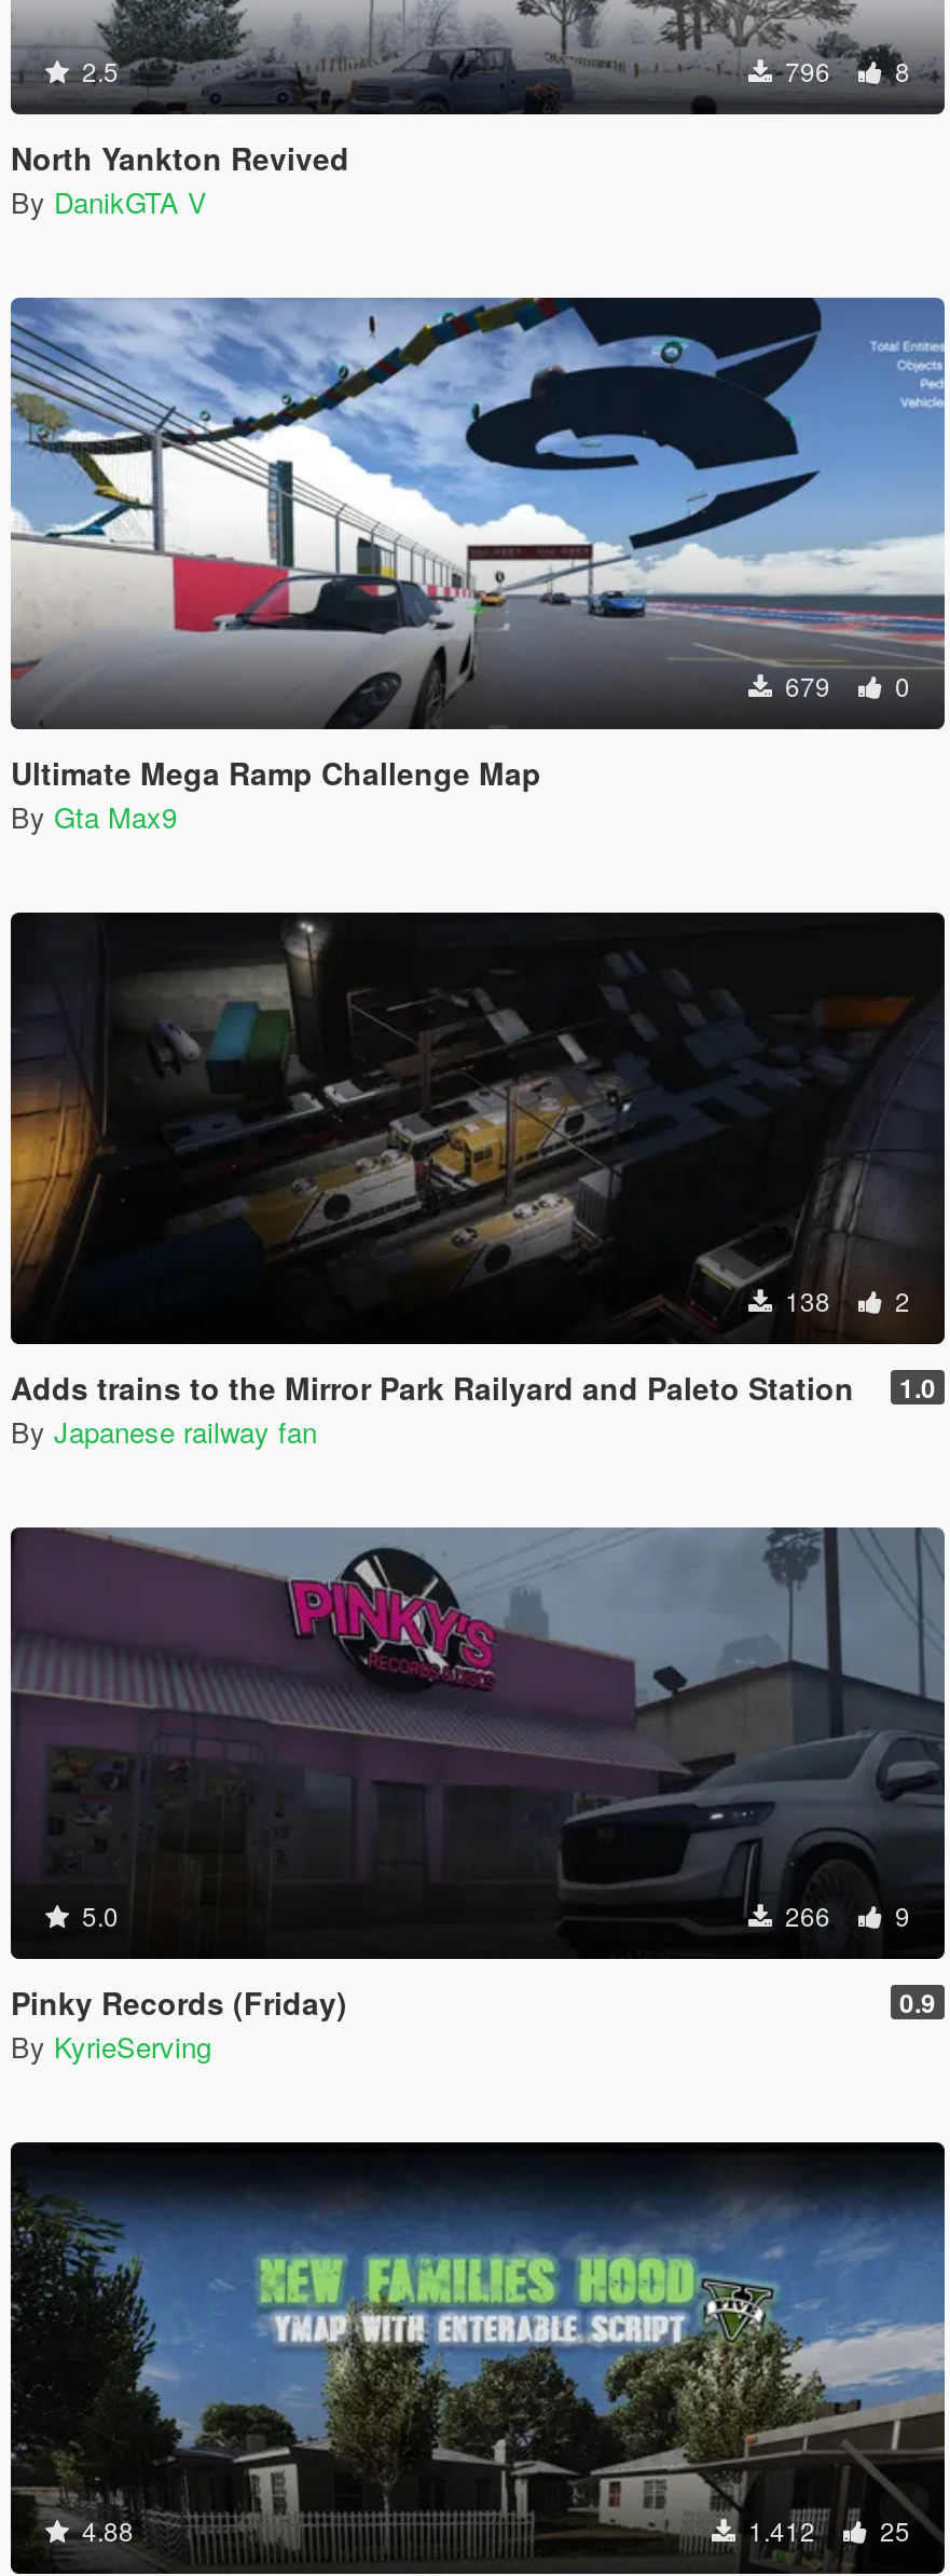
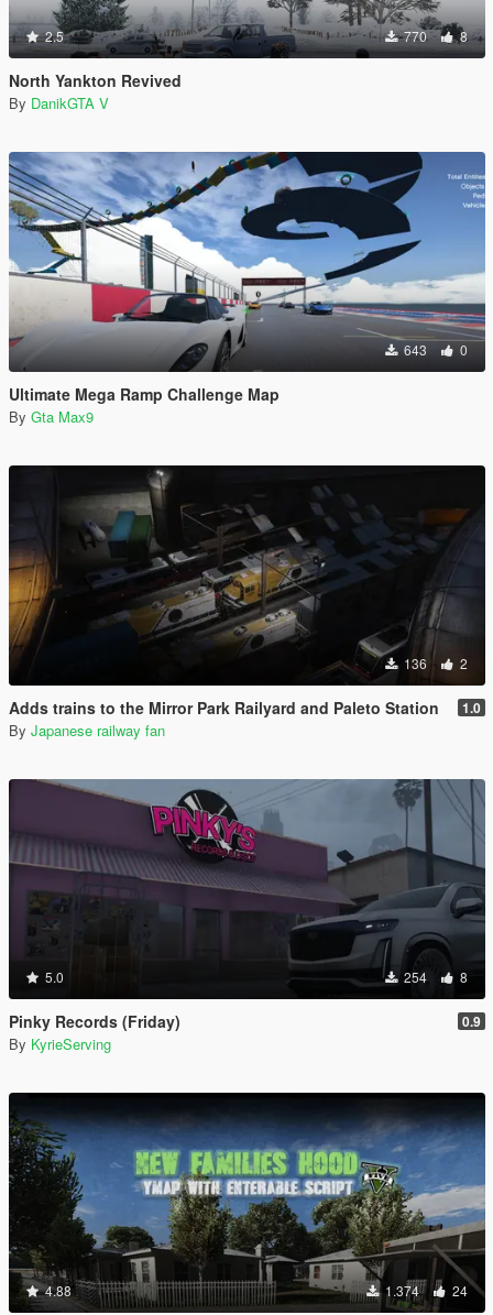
[779,52,910,88] 796 8 -> [401,26,468,45] 770 8
[779,667,910,703] 679 0 -> [401,340,468,359] 643 0
[779,1282,910,1318] 138 2 -> [401,654,468,672] 136 2
[779,1896,837,1933] 266 -> [401,967,430,986] 254
[889,1896,910,1933] 9 -> [457,967,468,986] 8
[742,2511,822,2548] 1.412 -> [382,1281,423,1300] 1.374
[873,2511,910,2548] 25 -> [449,1281,468,1300] 24

